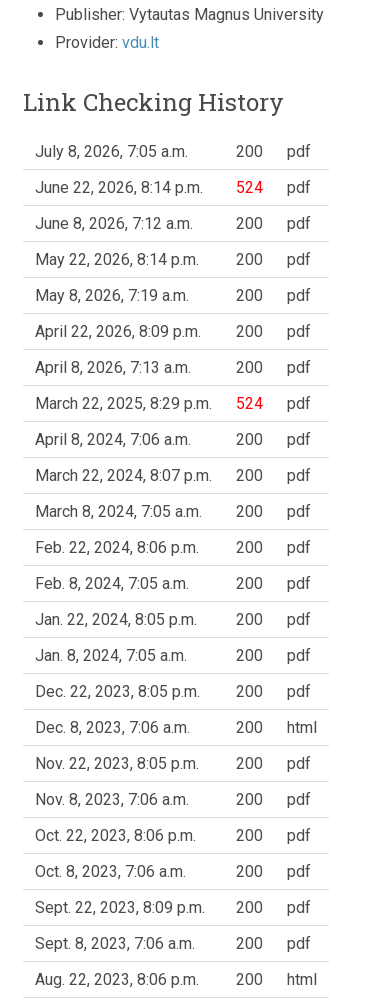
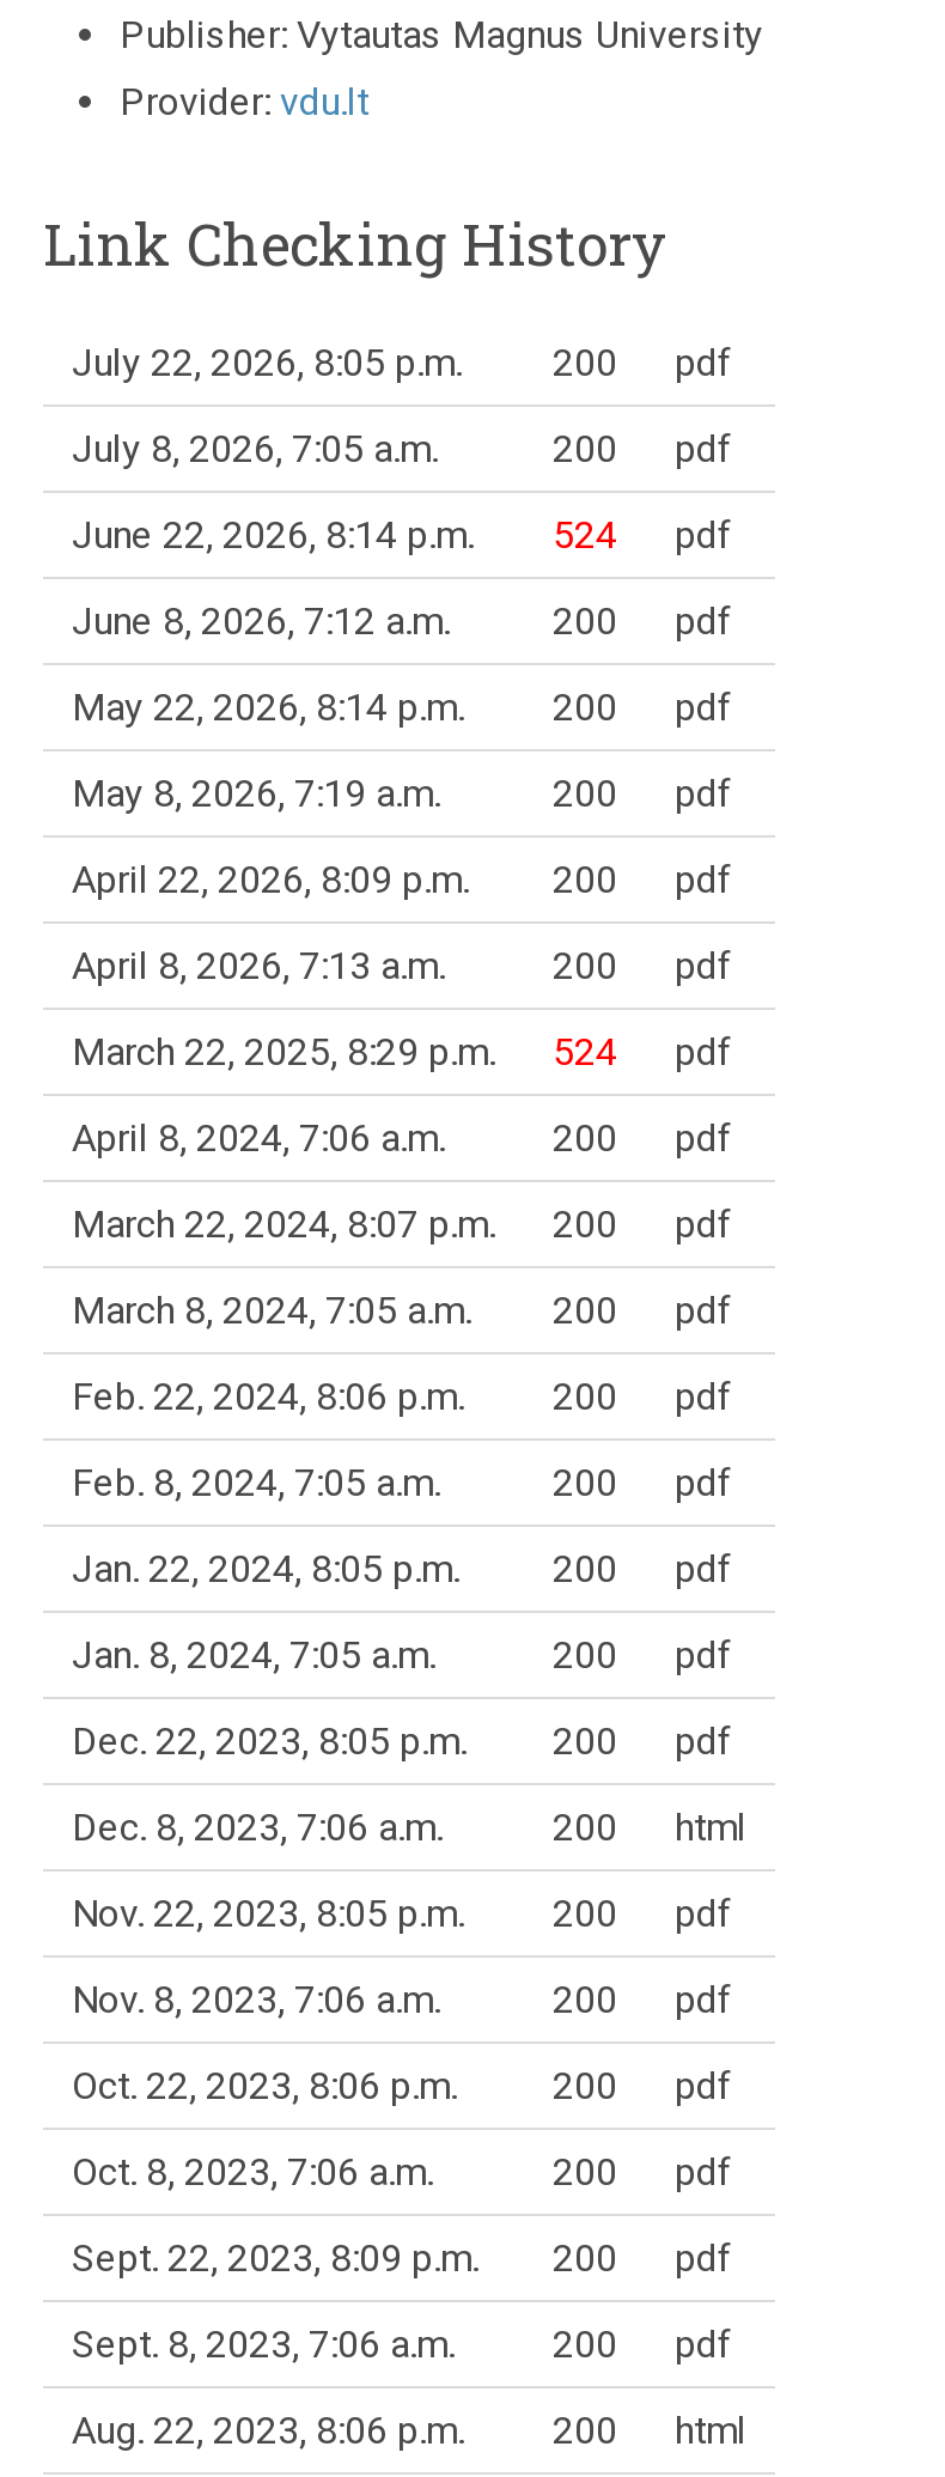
none -> [72,340,732,385] July 22, 2026, 8:05 p.m. | 200 | pdf

